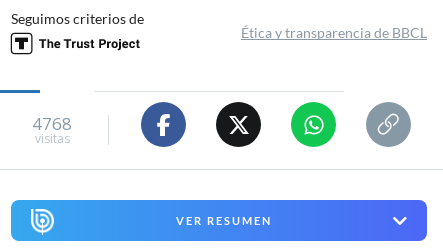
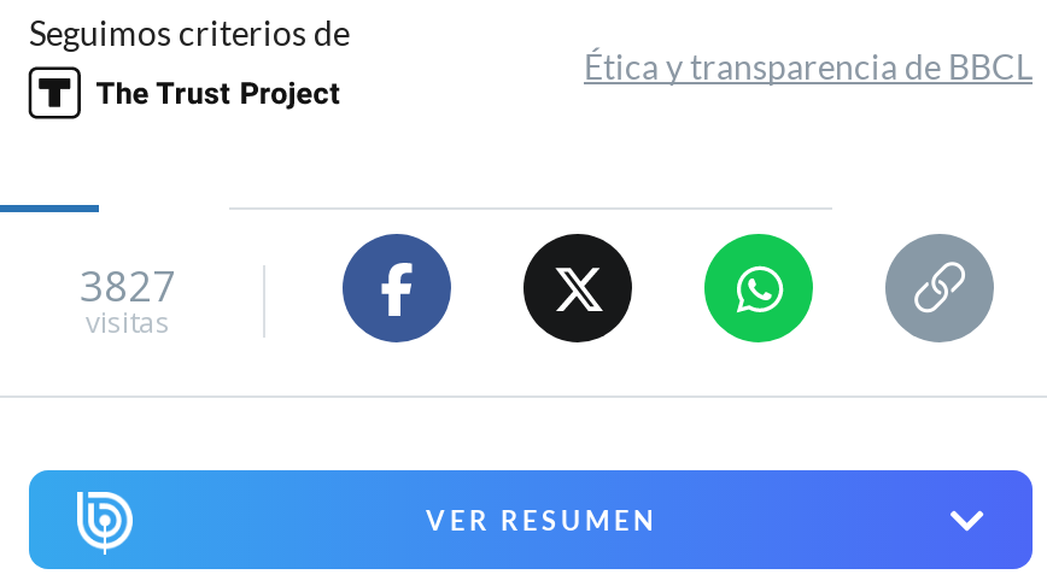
[32,112,72,135] 4768 -> [80,258,176,313] 3827

